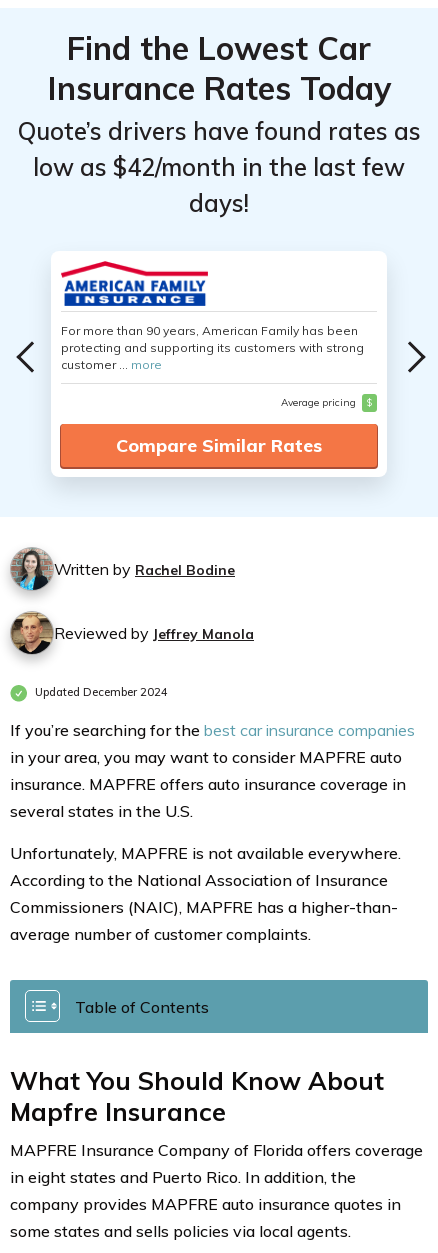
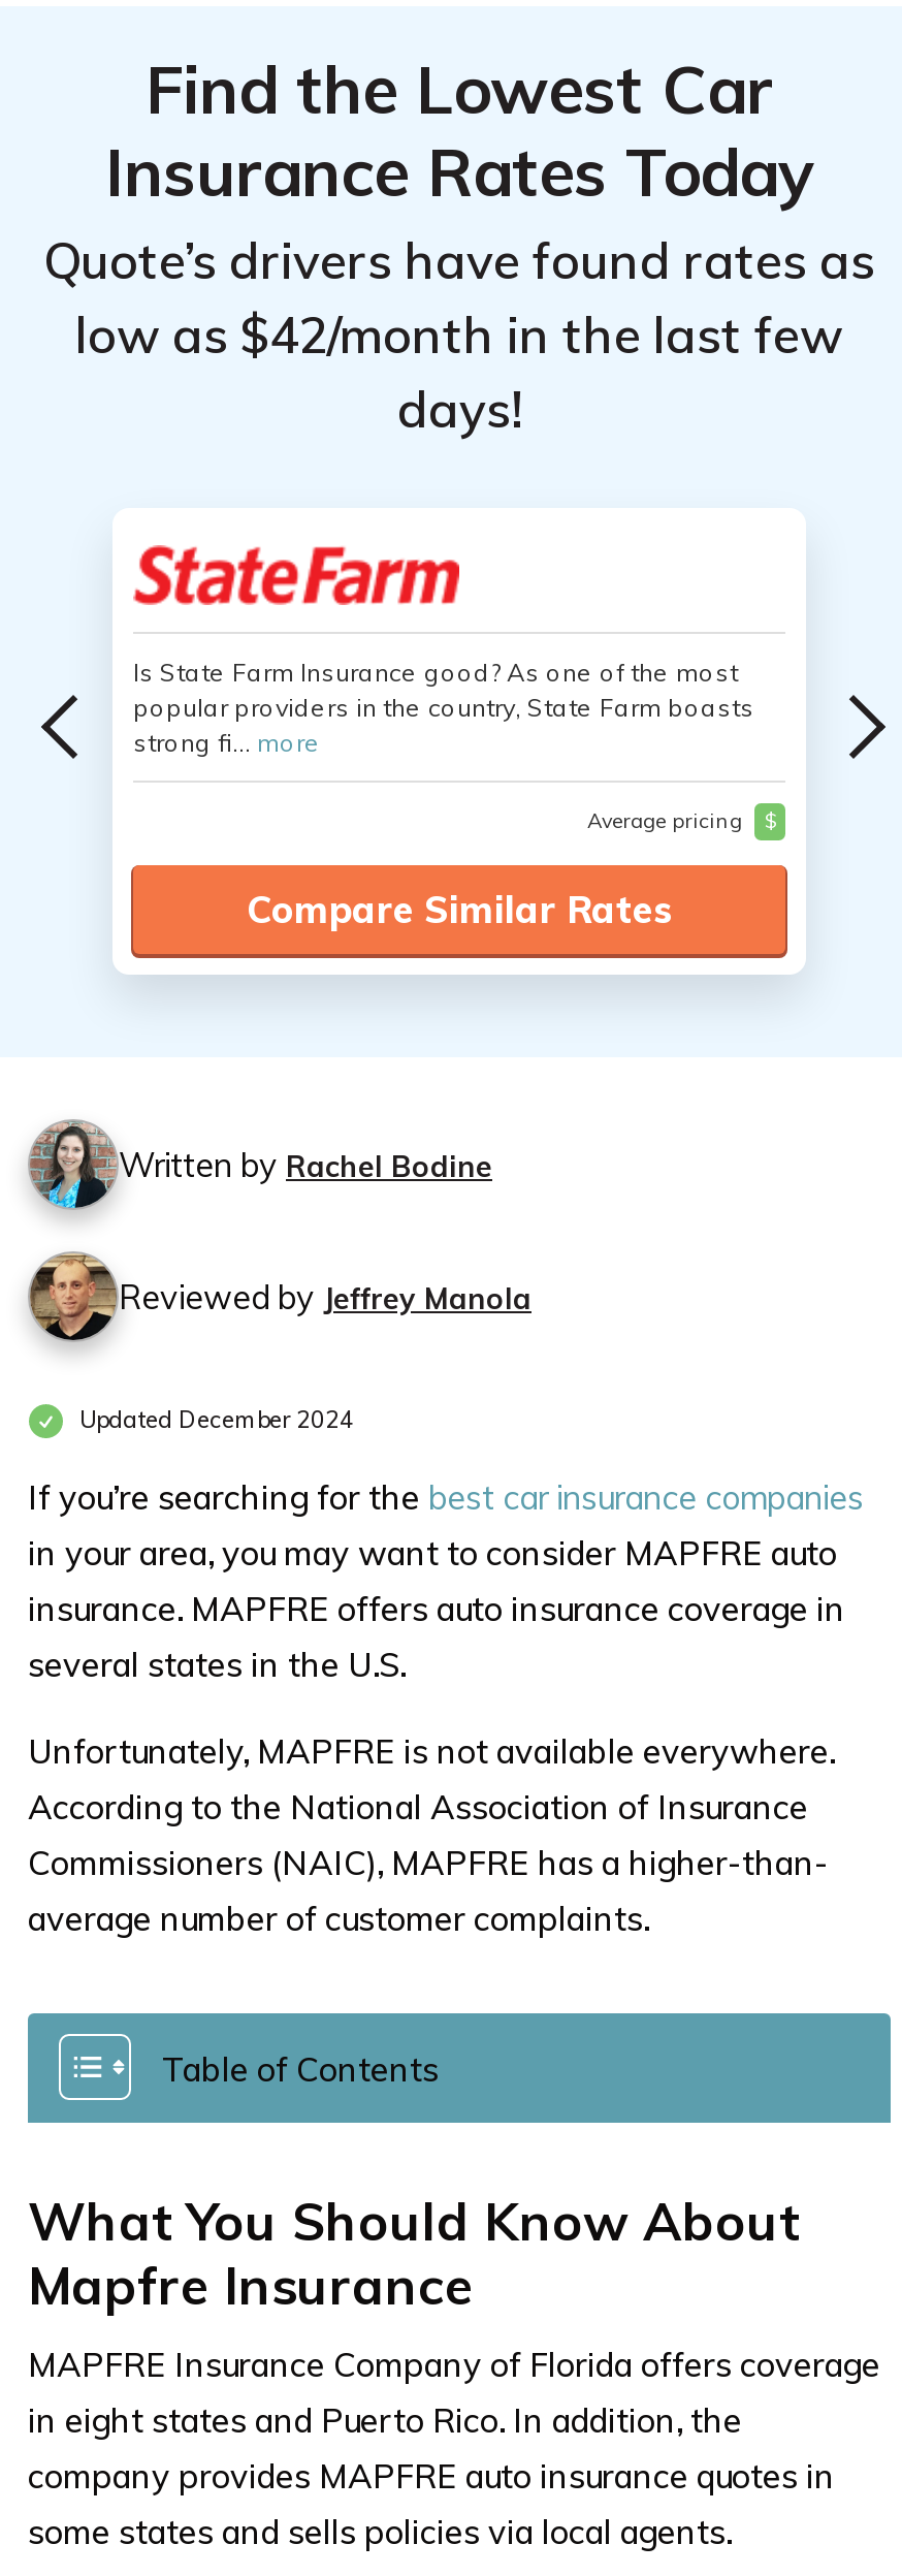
[60,260,364,372] [image] | For more than 90 years, American Family has been | protecting and supporting its customers with strong | customer ... more -> [131,529,754,758] [image] | Is State Farm Insurance good? As one of the most | popular providers in the country, State Farm boasts | strong fi... more

